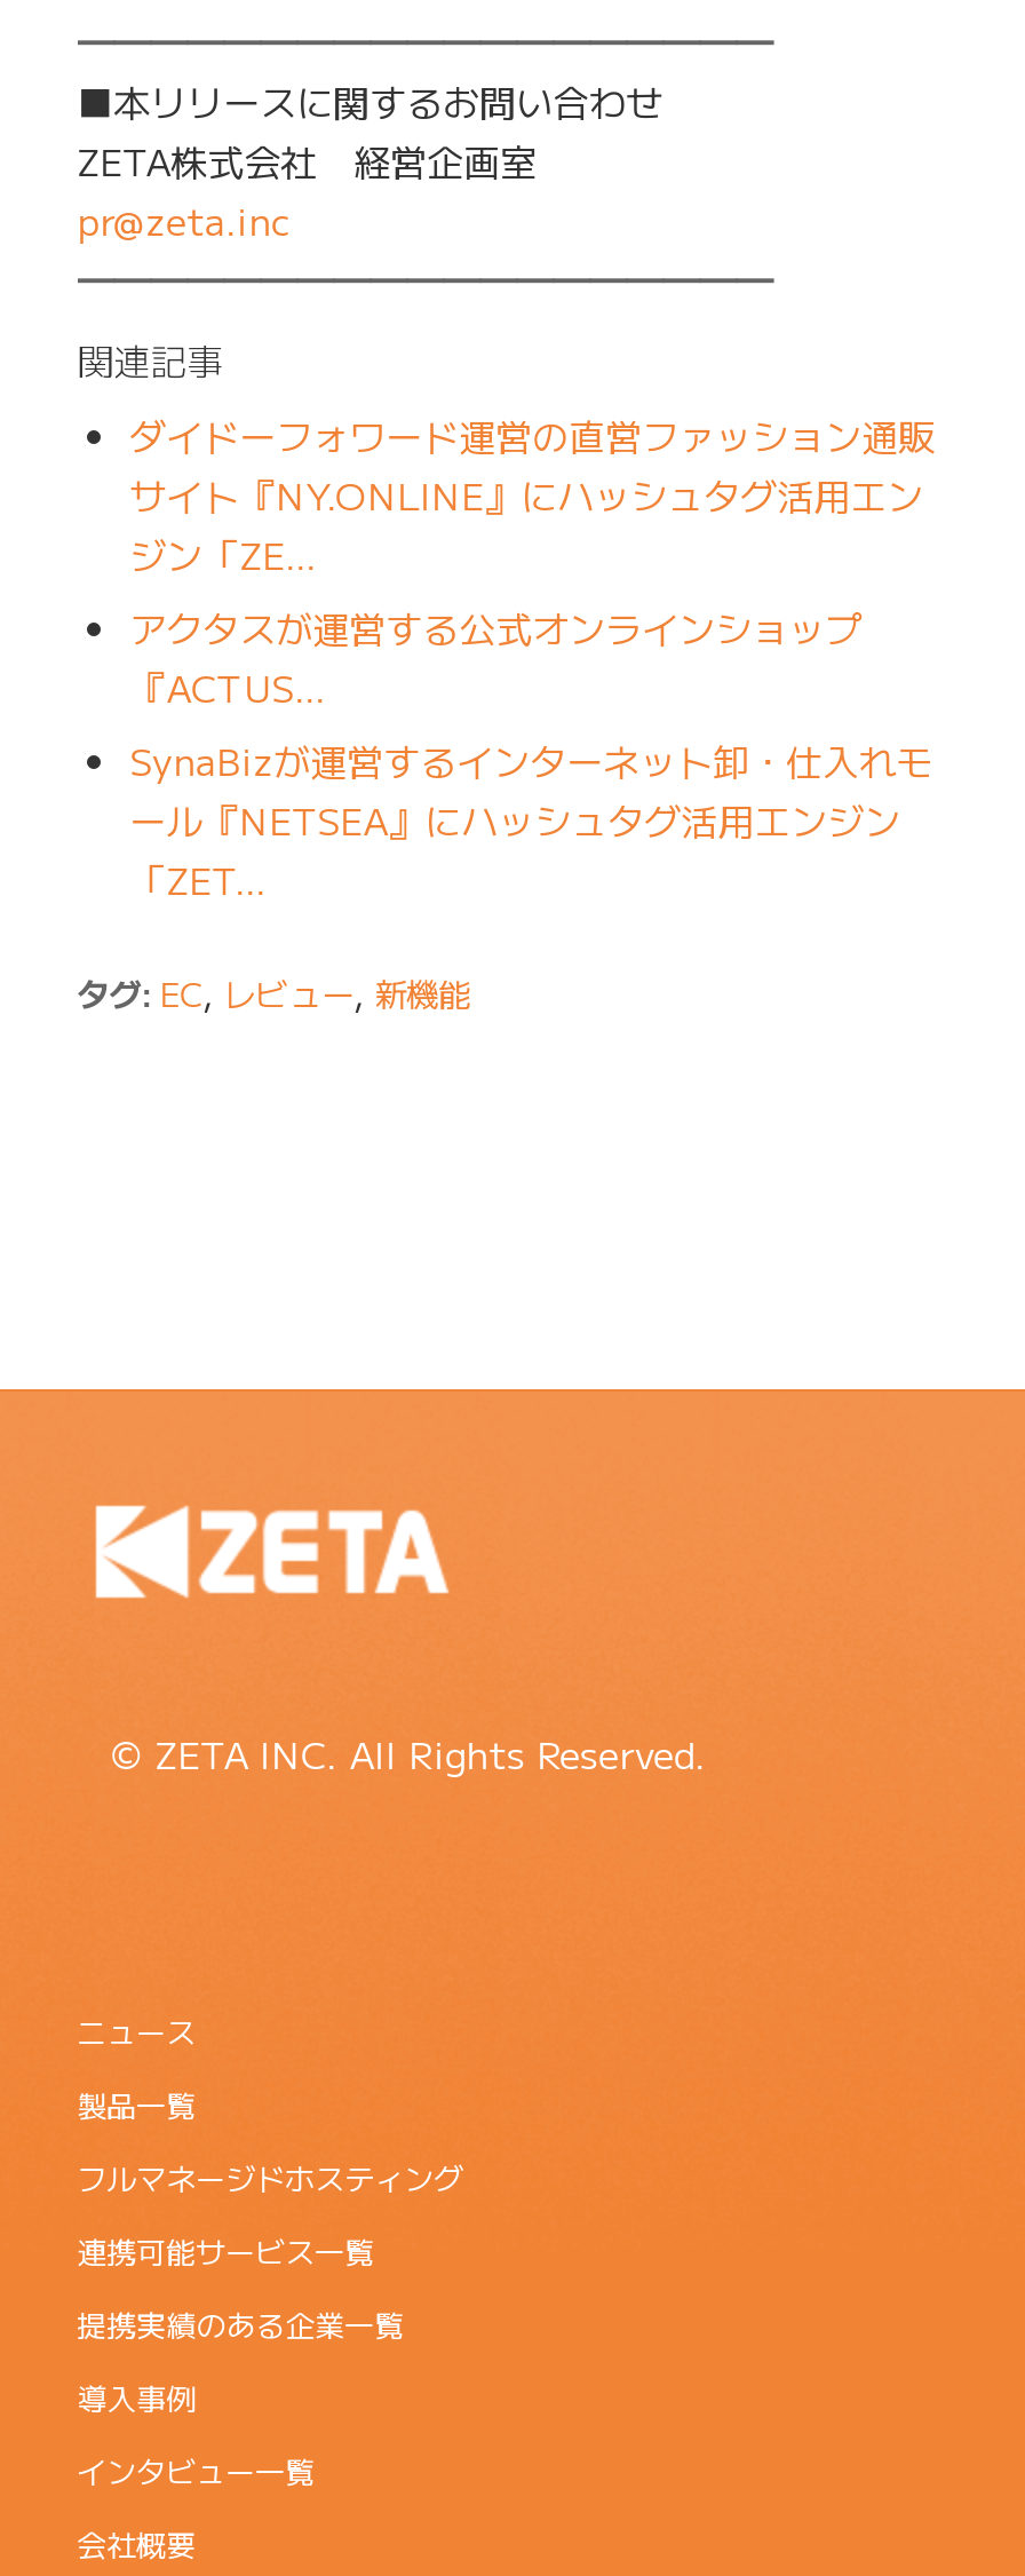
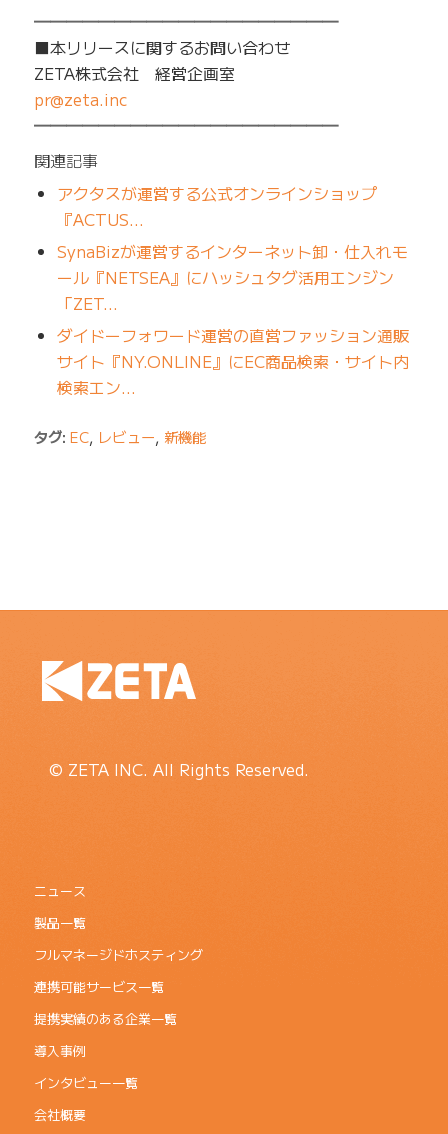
moved [129,407,935,462] -> [57,323,409,347]: ダイドーフォワード運営の直営ファッション通販
[129,467,923,581] サイト『NY.ONLINE』にハッシュタグ活用エン | ジン「ZE… -> none
moved [129,600,933,906] -> [57,181,408,315]: アクタスが運営する公式オンラインショップ | 『ACTUS… | SynaBizが運営するインターネット卸・仕入れモ | ール『NETSEA』にハッシュタグ活用エンジン | 「ZET…
none -> [57,349,409,399] サイト『NY.ONLINE』にEC商品検索・サイト内 | 検索エン…

